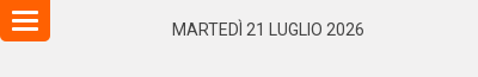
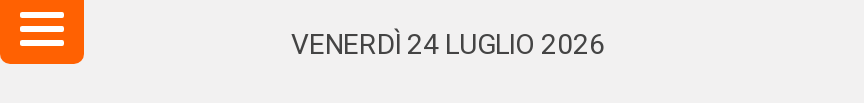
[171,20,364,39] MARTEDÌ 21 LUGLIO 2026 -> [291,28,605,60] VENERDÌ 24 LUGLIO 2026

